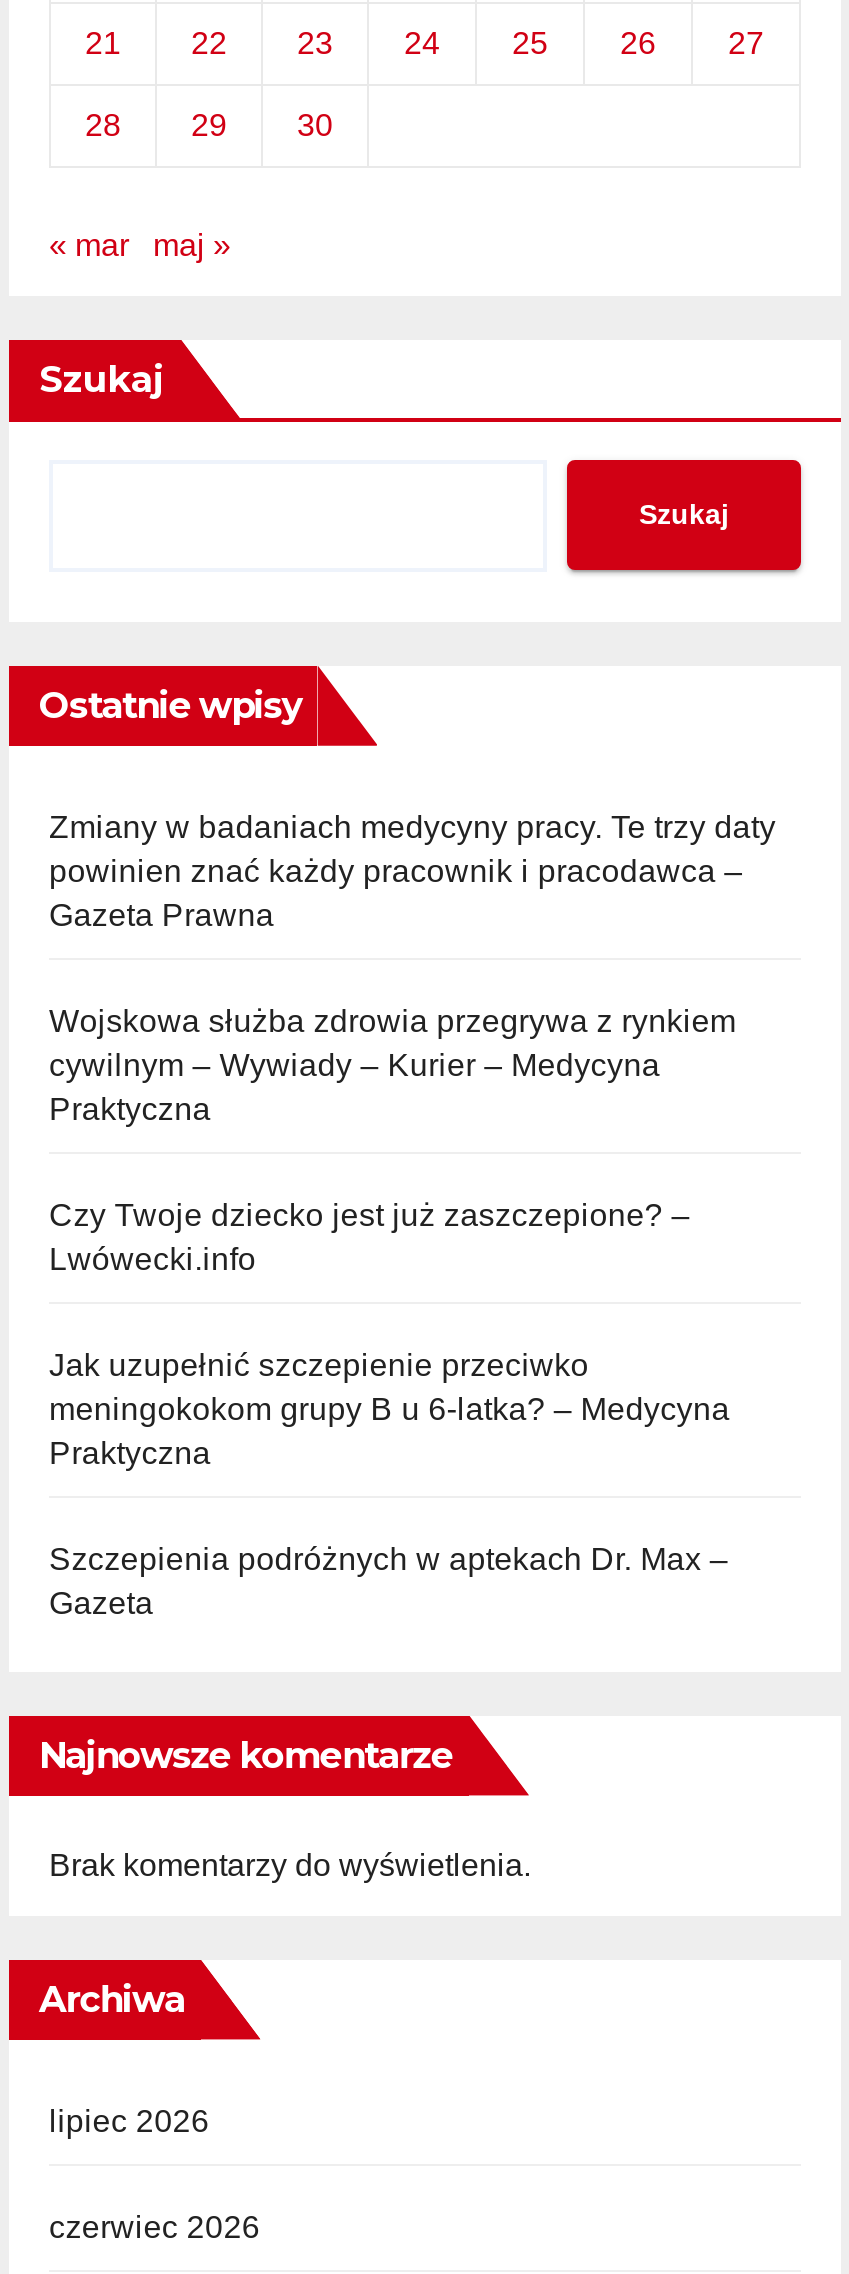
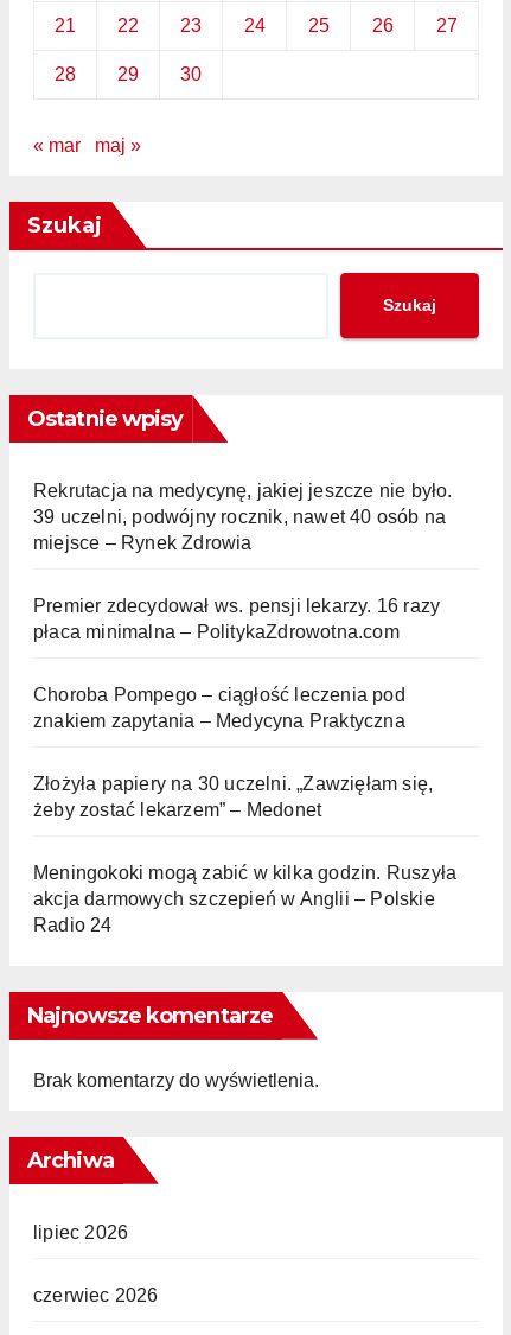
[49,810,776,932] Zmiany w badaniach medycyny pracy. Te trzy daty | powinien znać każdy pracownik i pracodawca – | Gazeta Prawna -> [33,480,452,553] Rekrutacja na medycynę, jakiej jeszcze nie było. | 39 uczelni, podwójny rocznik, nawet 40 osób na | miejsce – Rynek Zdrowia
[49,1004,736,1126] Wojskowa służba zdrowia przegrywa z rynkiem | cywilnym – Wywiady – Kurier – Medycyna | Praktyczna -> [33,595,440,642] Premier zdecydował ws. pensji lekarzy. 16 razy | płaca minimalna – PolitykaZdrowotna.com
[49,1198,690,1276] Czy Twoje dziecko jest już zaszczepione? – | Lwówecki.info -> [33,684,405,731] Choroba Pompego – ciągłość leczenia pod | znakiem zapytania – Medycyna Praktyczna
[49,1348,730,1470] Jak uzupełnić szczepienie przeciwko | meningokokom grupy B u 6-latka? – Medycyna | Praktyczna -> [33,773,433,820] Złożyła papiery na 30 uczelni. „Zawzięłam się, | żeby zostać lekarzem” – Medonet
[49,1542,728,1620] Szczepienia podróżnych w aptekach Dr. Max – | Gazeta -> [33,862,457,935] Meningokoki mogą zabić w kilka godzin. Ruszyła | akcja darmowych szczepień w Anglii – Polskie | Radio 24

